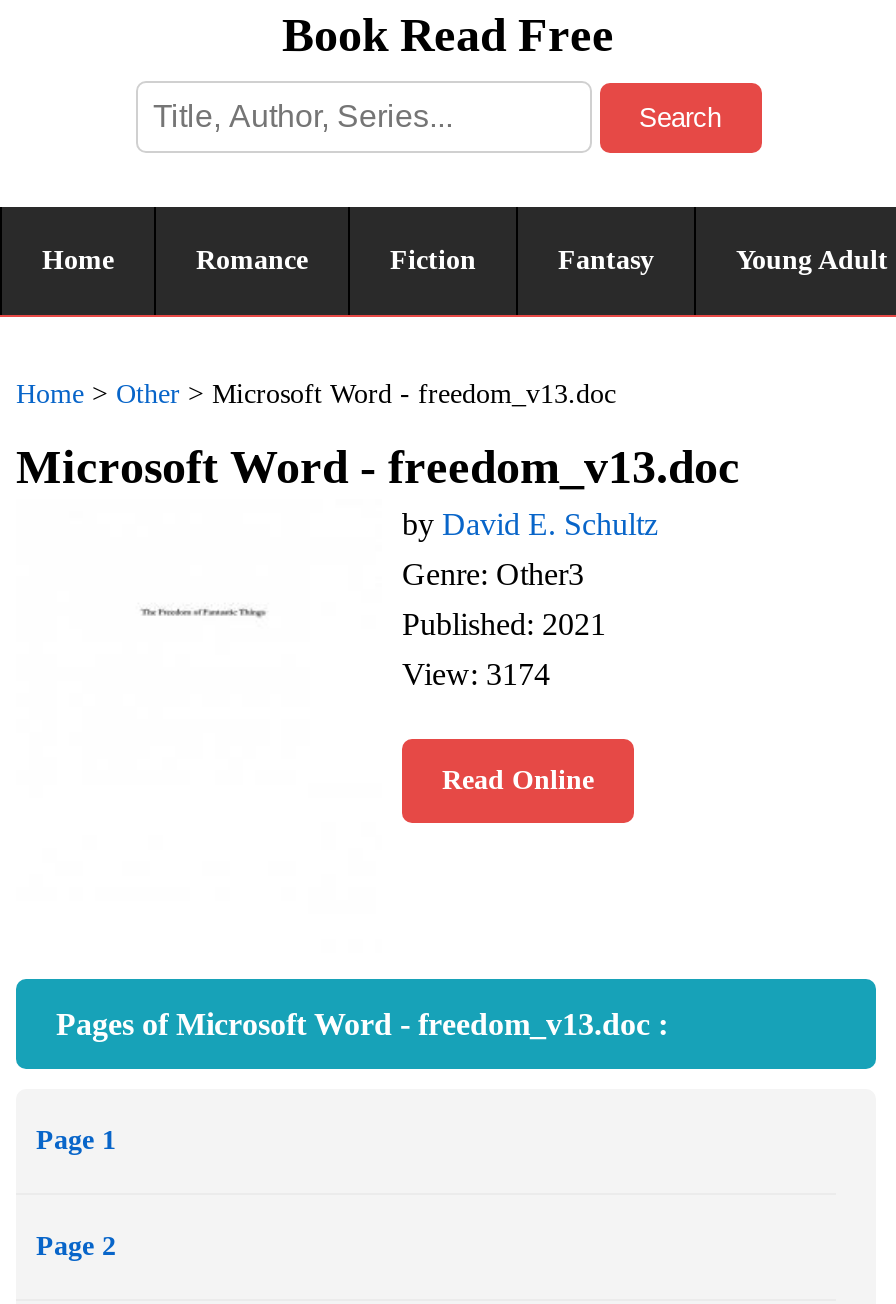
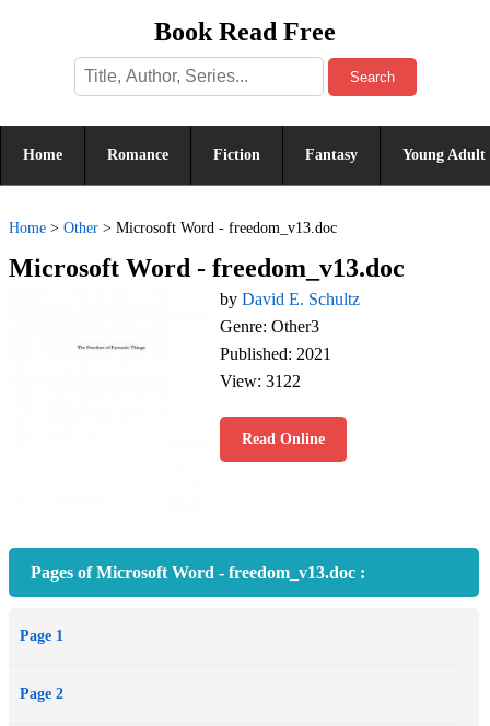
[402,657,550,691] View: 3174 -> [220,372,301,390] View: 3122

